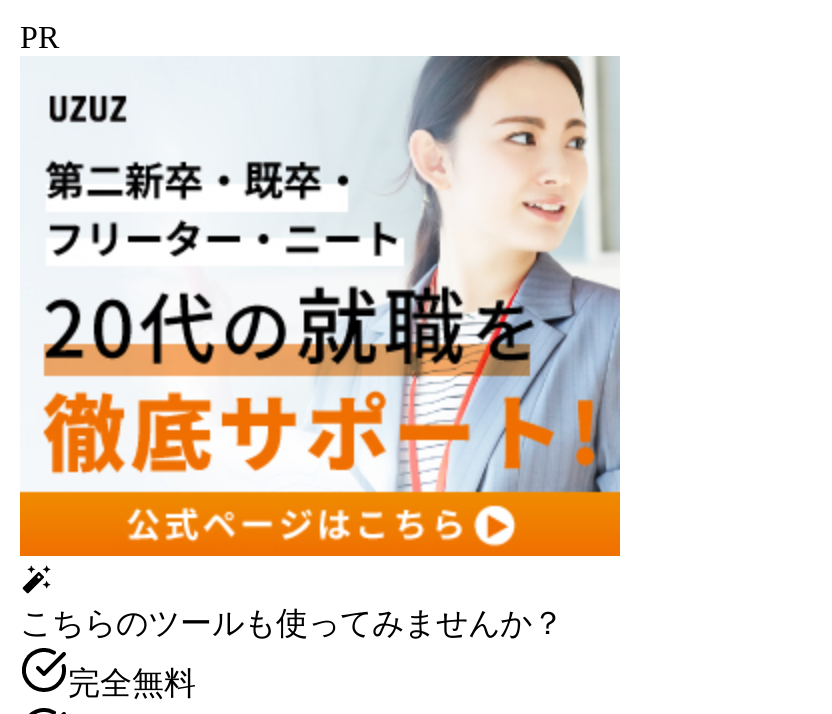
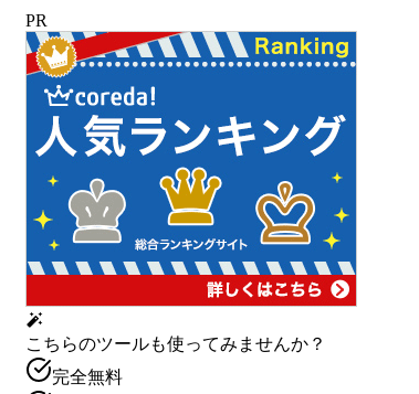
[18,54,622,558] [image] -> [25,31,357,307] [image]

